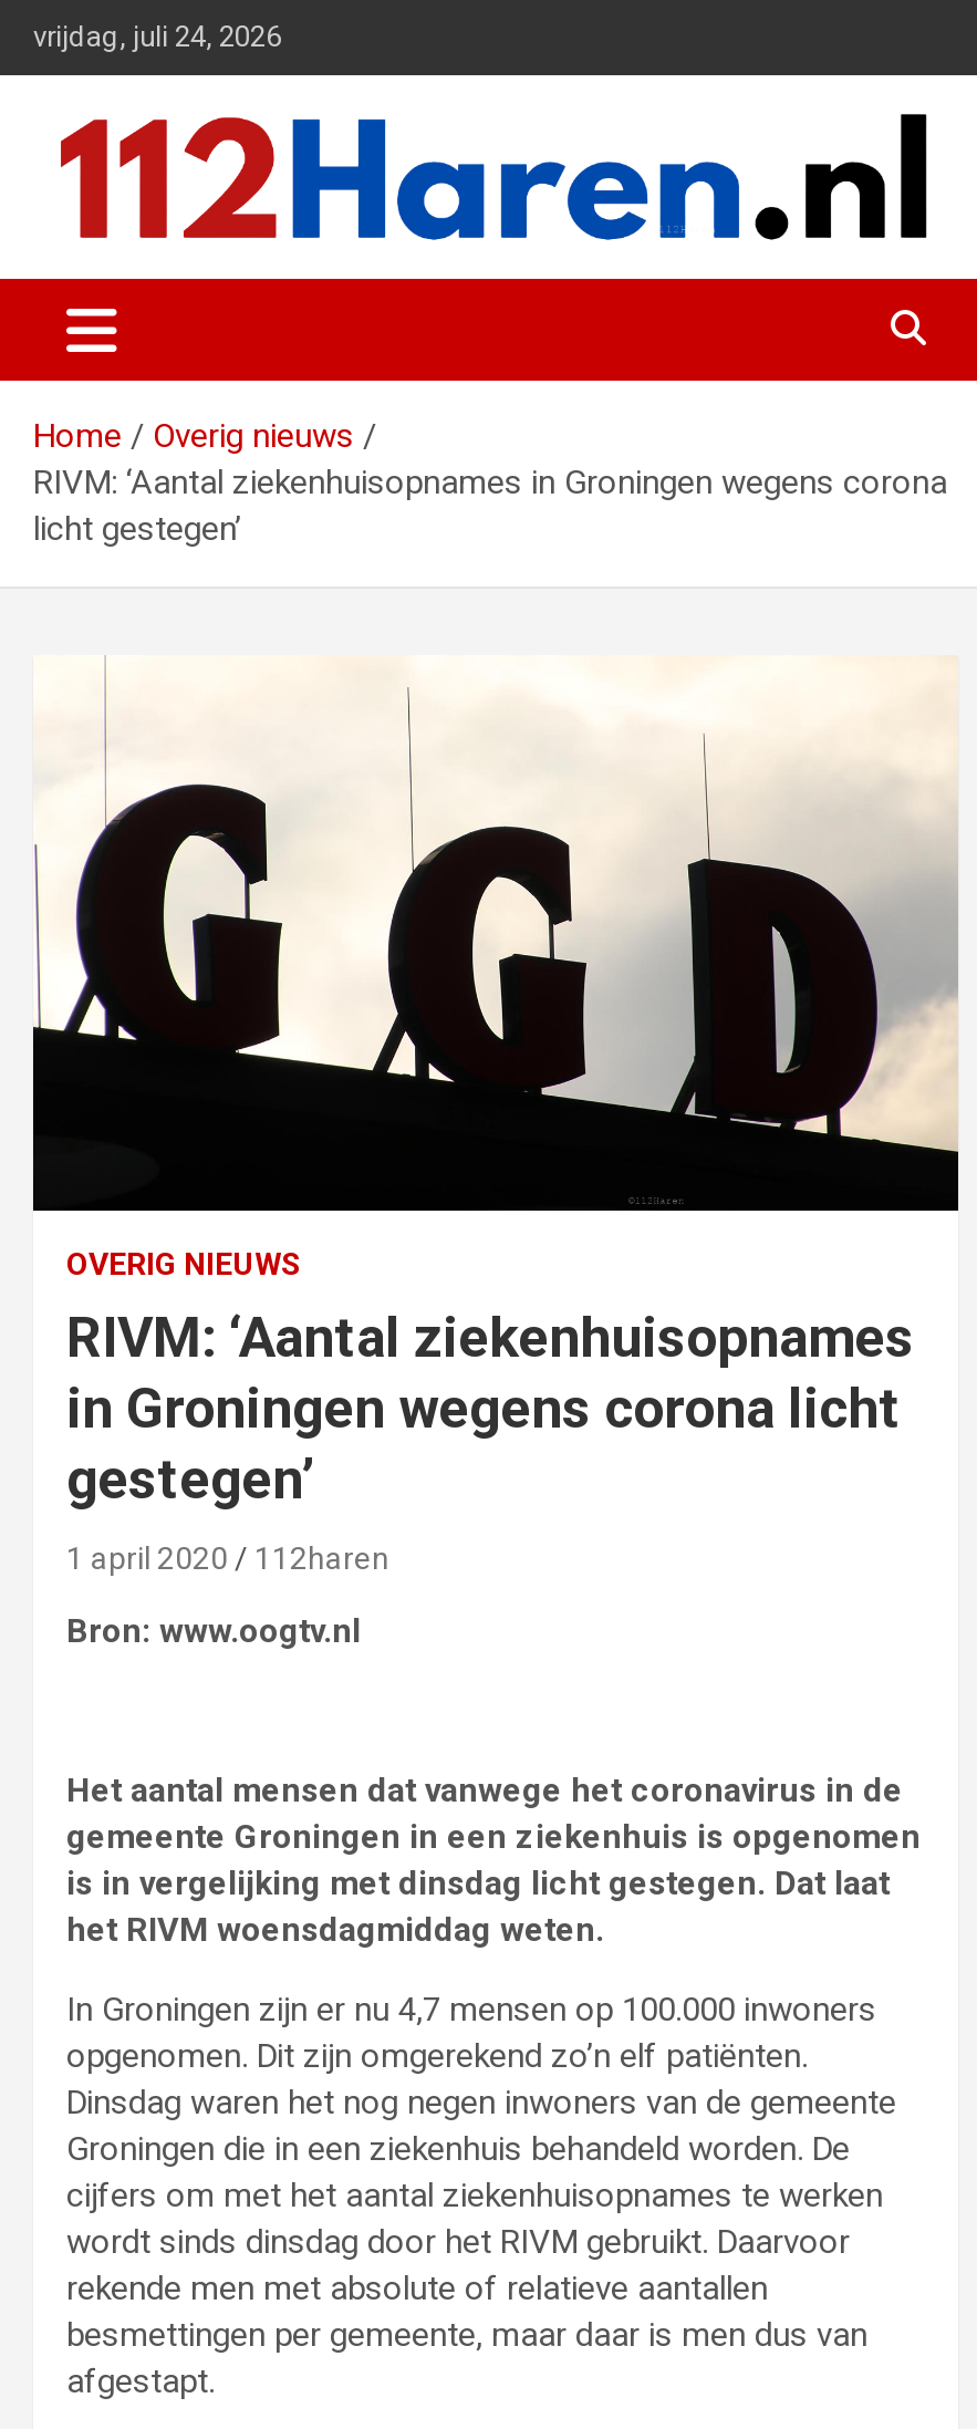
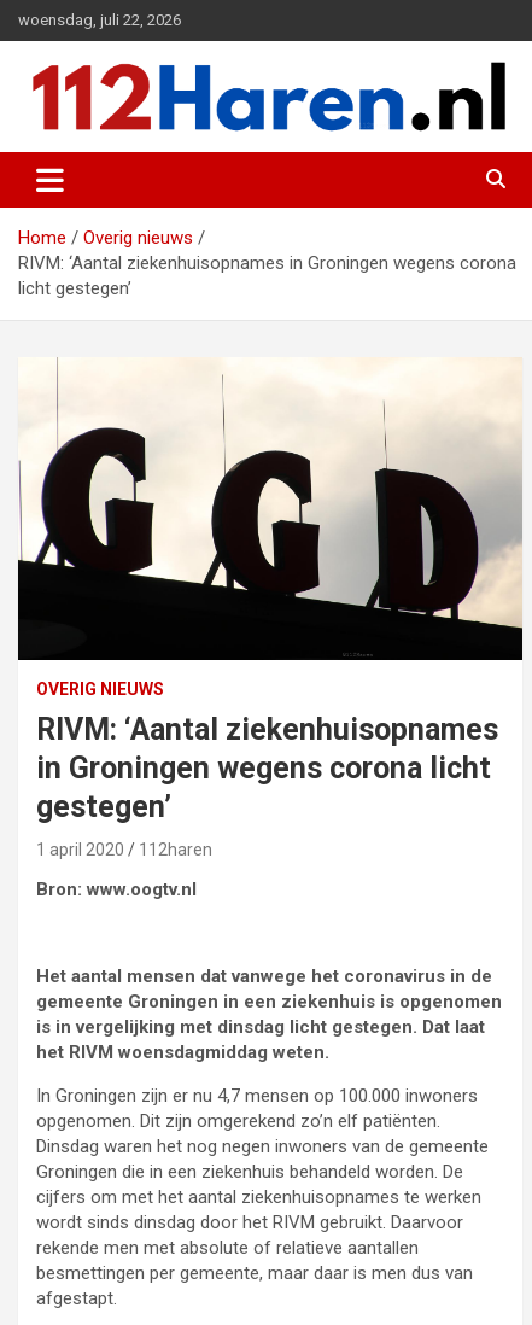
[33,20,281,53] vrijdag, juli 24, 2026 -> [18,11,181,29] woensdag, juli 22, 2026

